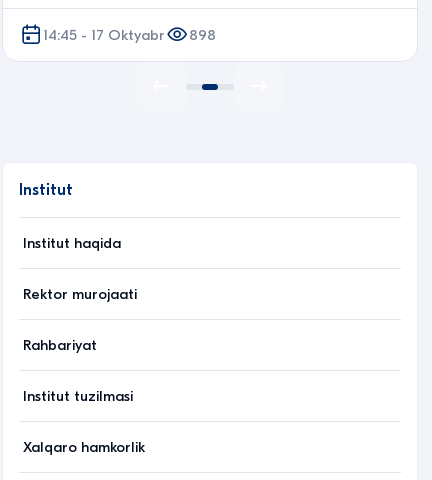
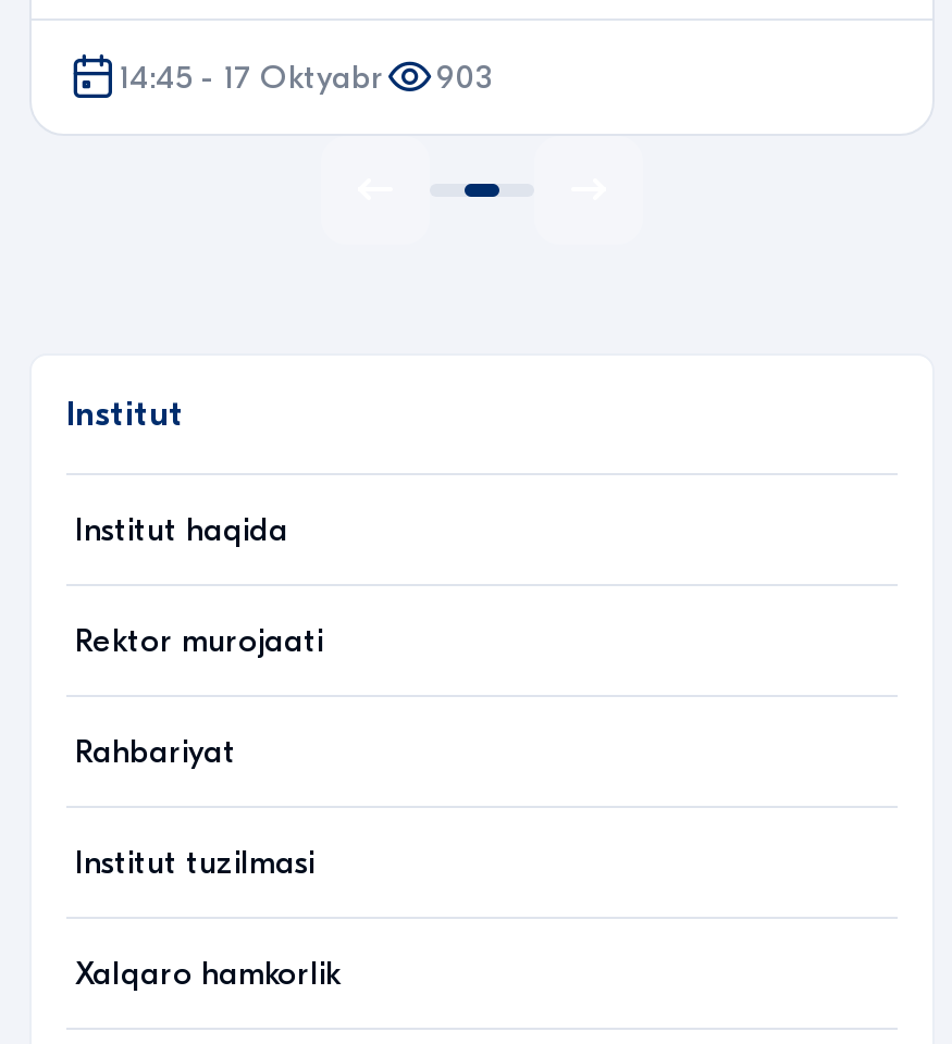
[43,26,216,44] 14:45 - 17 Oktyabr 898 -> [119,57,493,97] 14:45 - 17 Oktyabr 903

